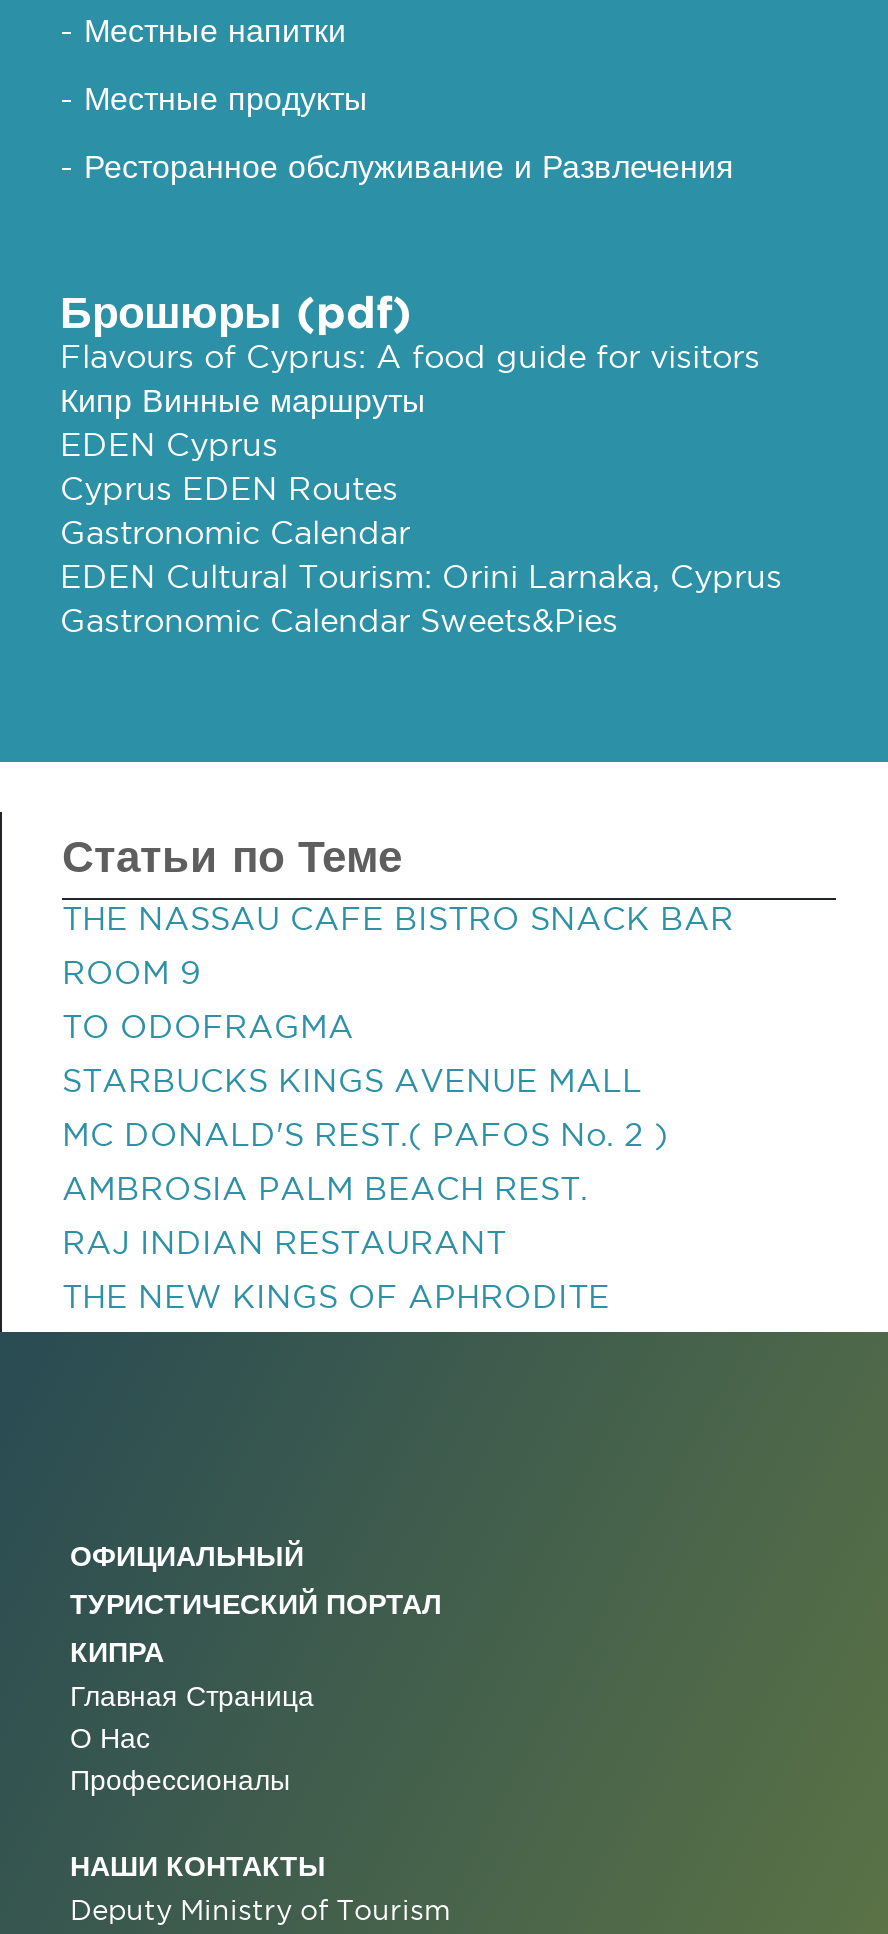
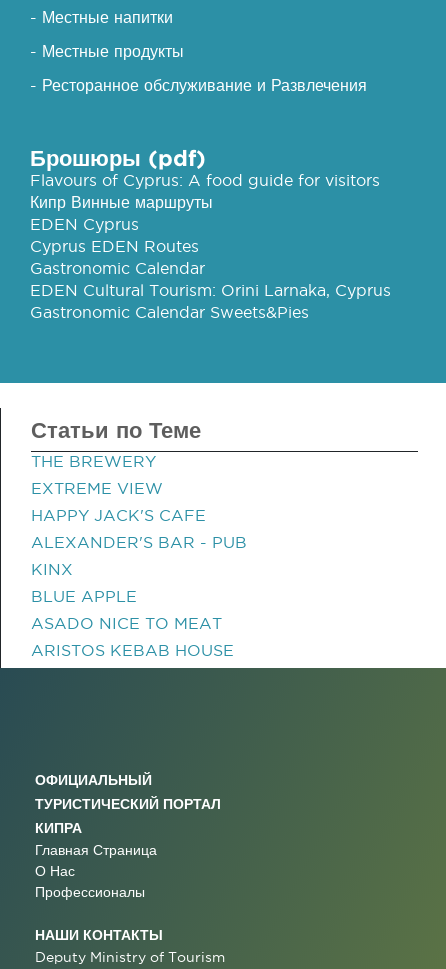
[62,900,734,936] THE NASSAU CAFE BISTRO SNACK BAR -> [31,452,156,470] THE BREWERY
[62,954,200,990] ROOM 9 -> [31,479,163,497] EXTREME VIEW
[62,1008,354,1044] TO ODOFRAGMA -> [31,506,206,524] HAPPY JACK'S CAFE
[62,1062,642,1098] STARBUCKS KINGS AVENUE MALL -> [31,533,247,551] ALEXANDER'S BAR - PUB
[62,1116,668,1152] MC DONALD'S REST.( PAFOS No. 2 ) -> [31,560,73,578] KINX
[62,1170,588,1206] AMBROSIA PALM BEACH REST. -> [31,587,137,605] BLUE APPLE
[62,1224,506,1260] RAJ INDIAN RESTAURANT -> [31,614,222,632] ASADO NICE TO MEAT
[62,1278,610,1314] THE NEW KINGS OF APHRODITE -> [31,641,234,659] ARISTOS KEBAB HOUSE

